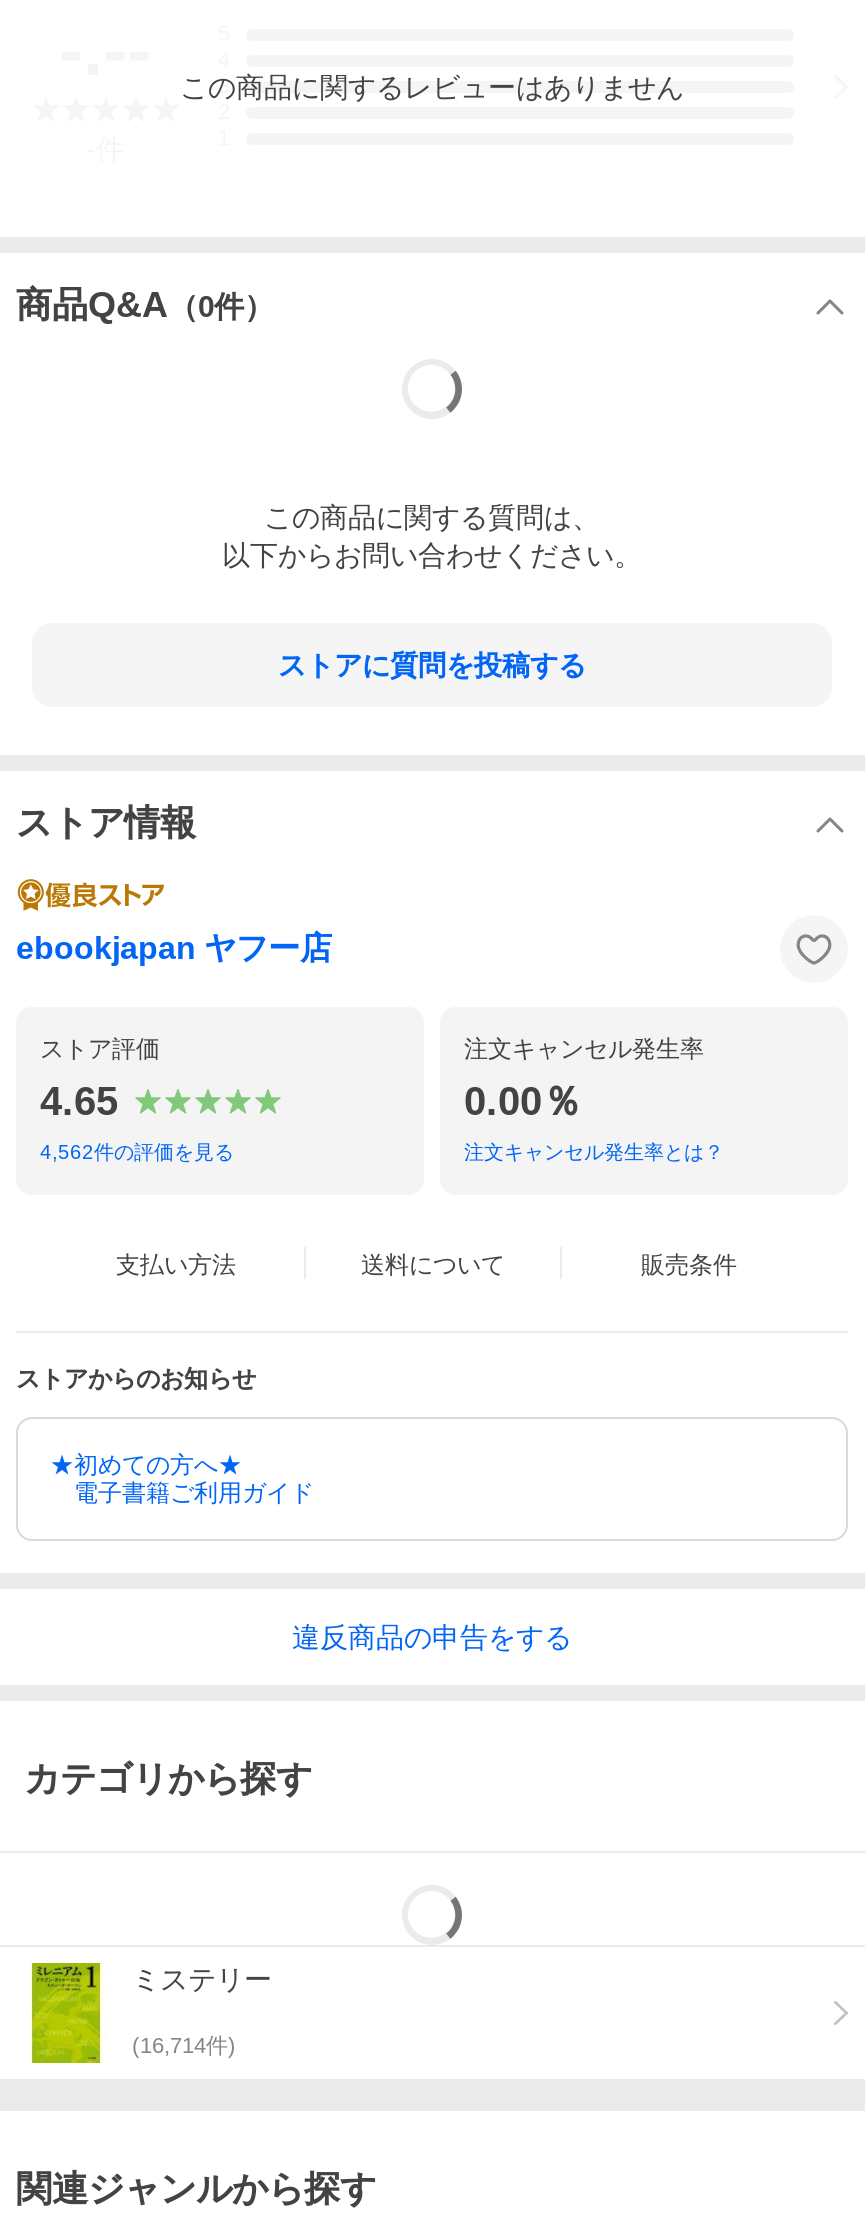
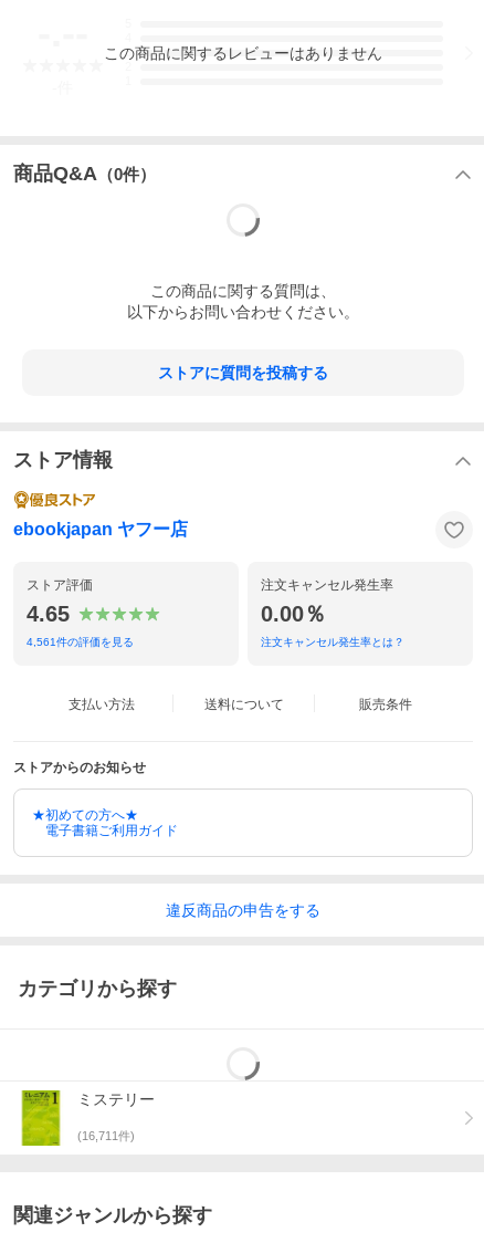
[40,1141,234,1163] 4,562件の評価を見る -> [27,636,134,648] 4,561件の評価を見る
[132,2033,236,2057] (16,714件) -> [77,1129,135,1143] (16,711件)

